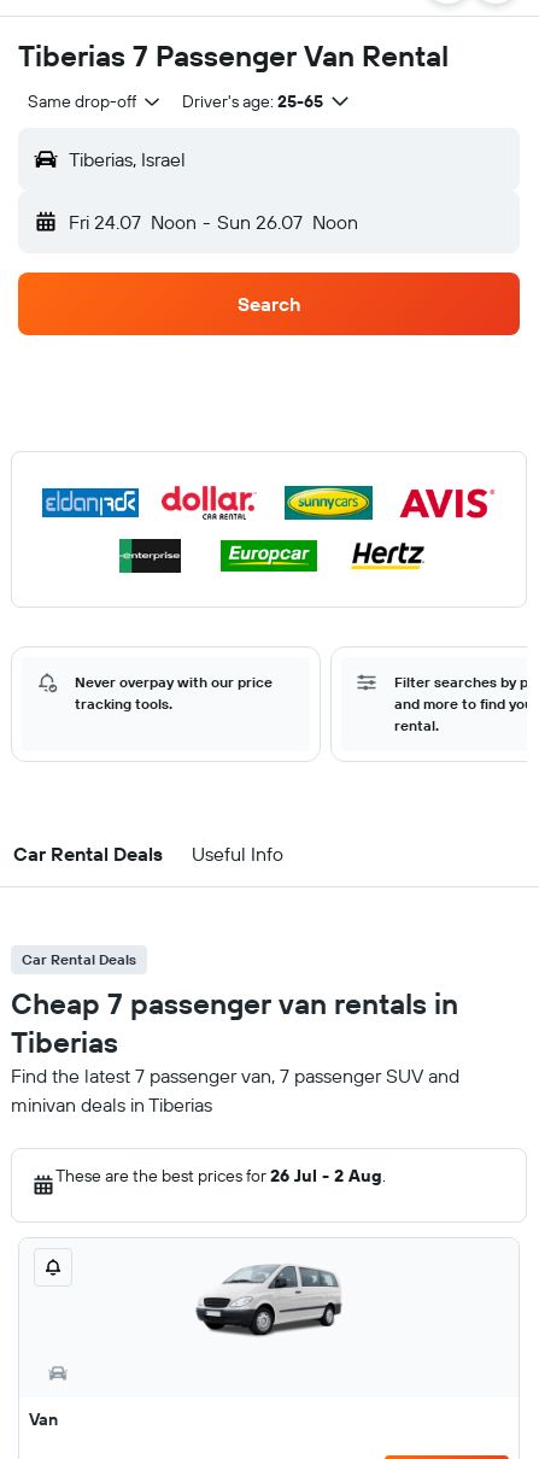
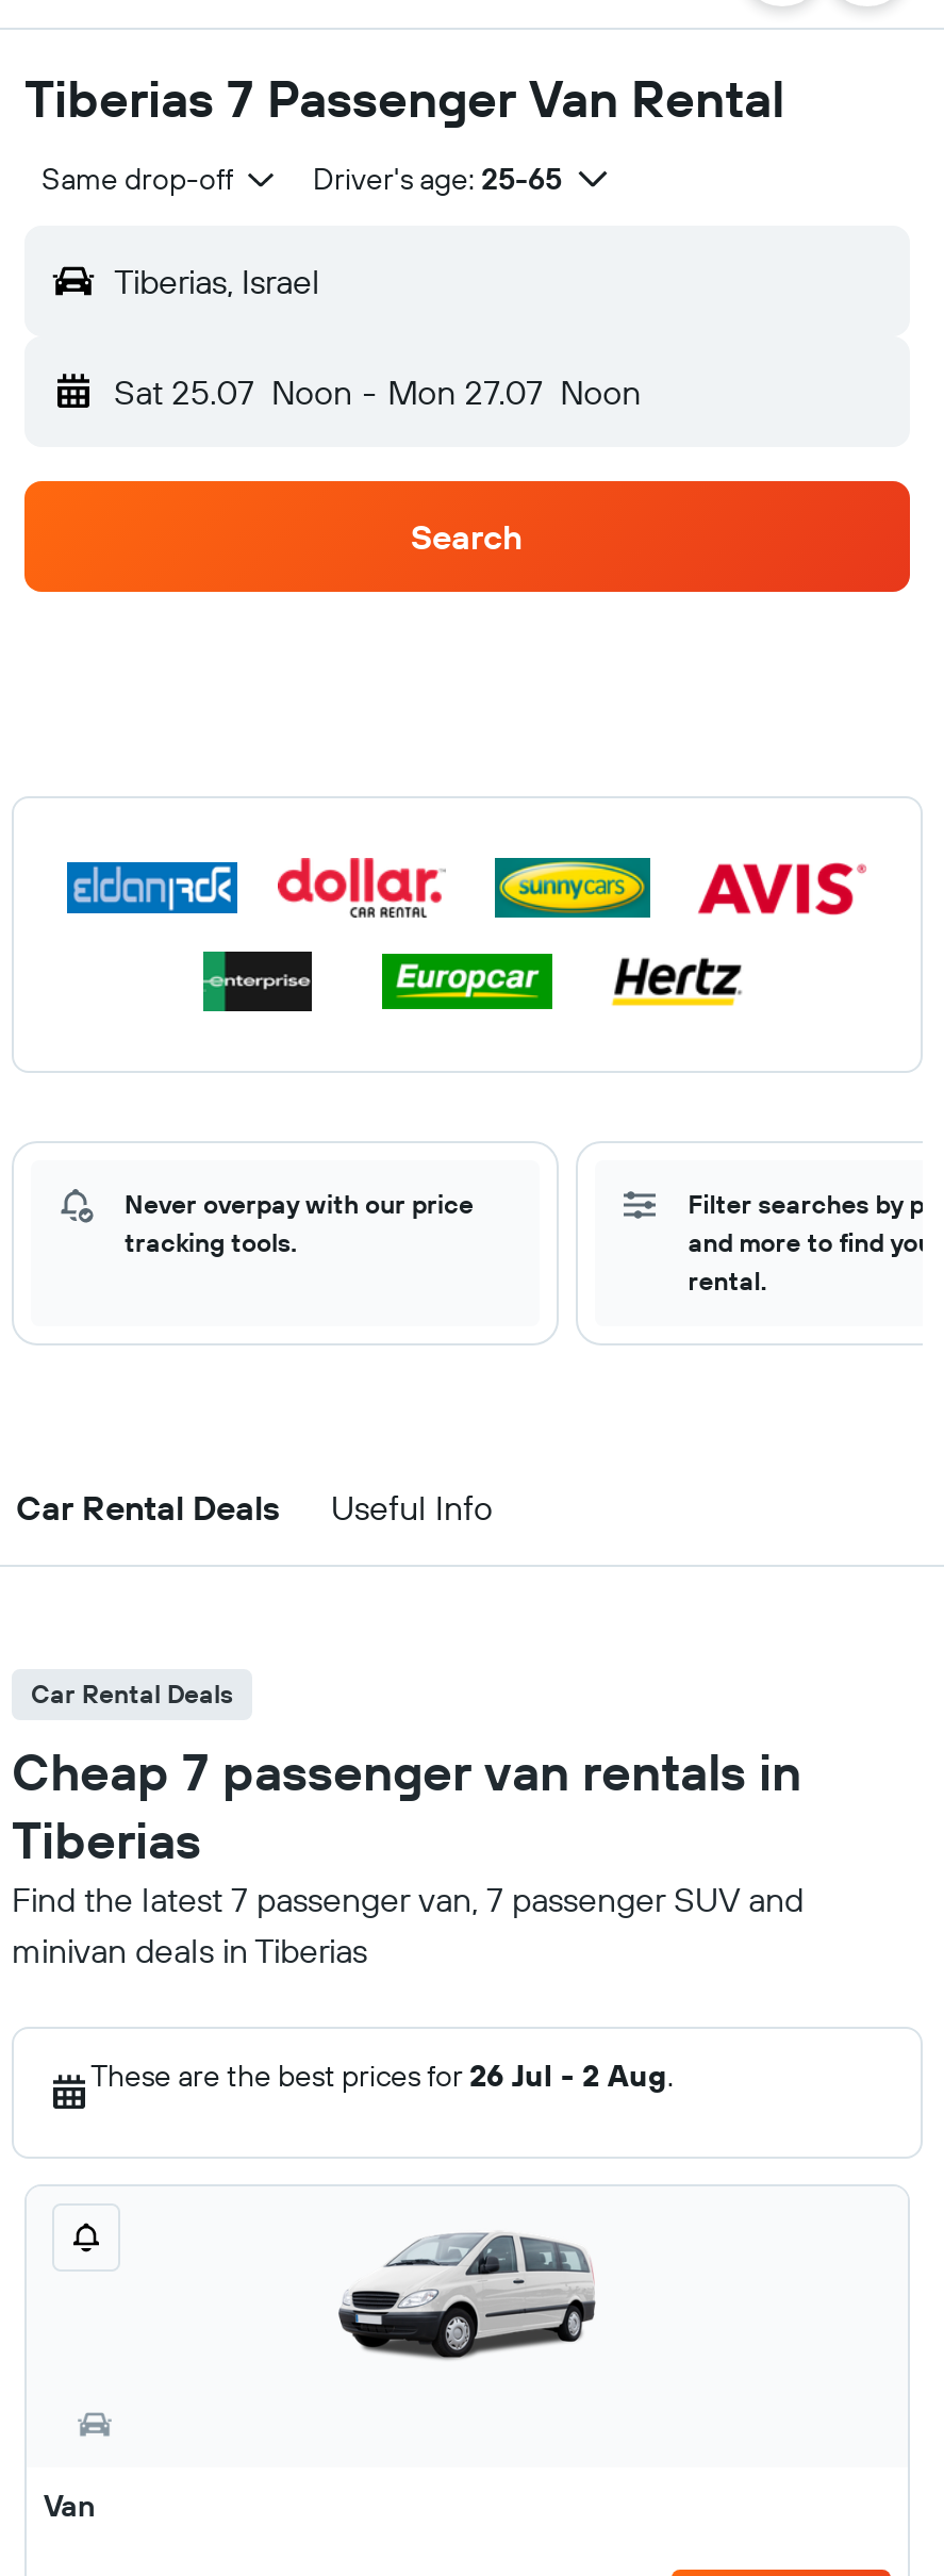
[69,210,358,234] Fri 24.07 Noon - Sun 26.07 Noon -> [114,370,641,413] Sat 25.07 Noon - Mon 27.07 Noon

